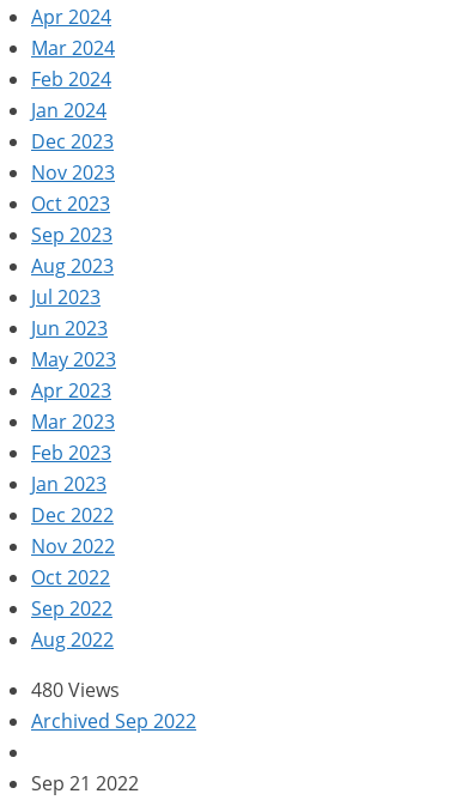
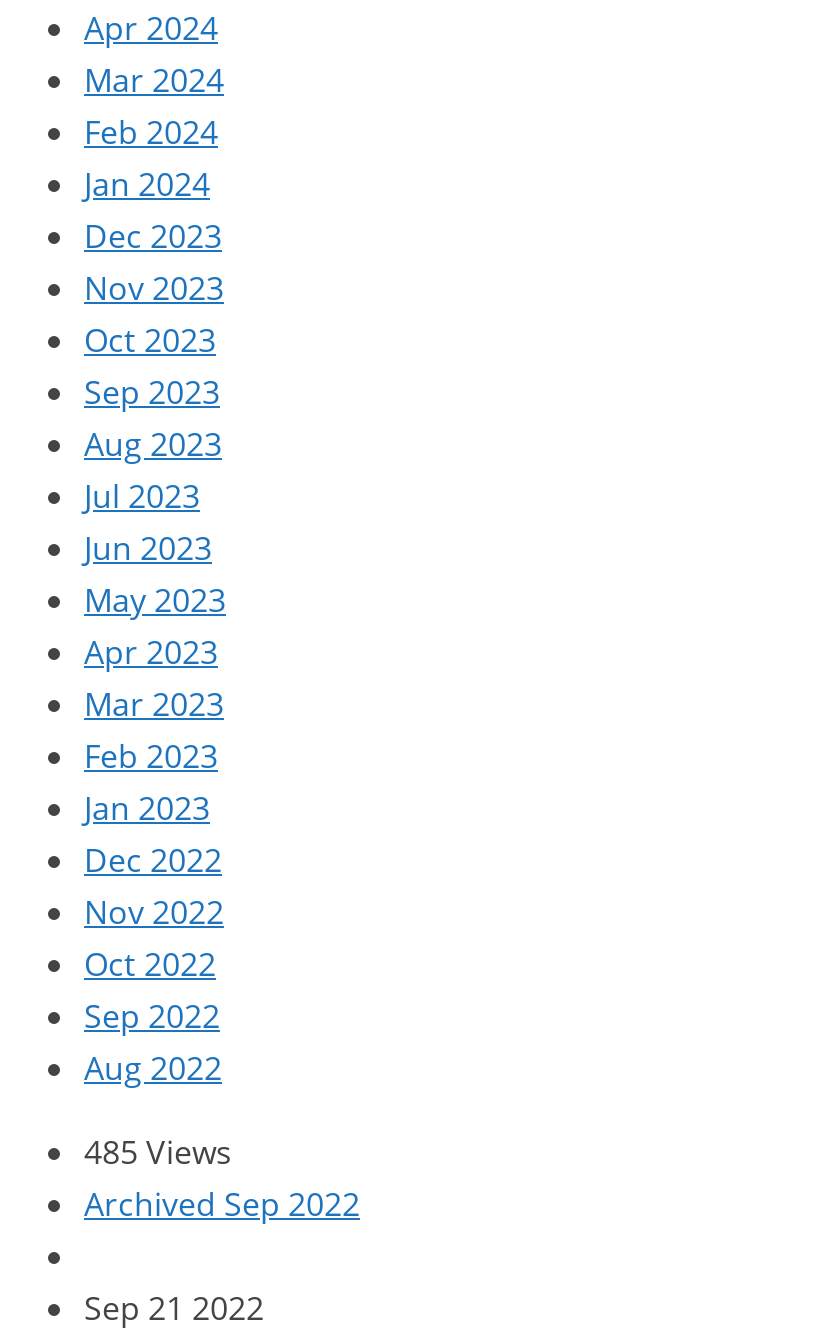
[31,677,120,703] 480 Views -> [84,1130,232,1174] 485 Views

